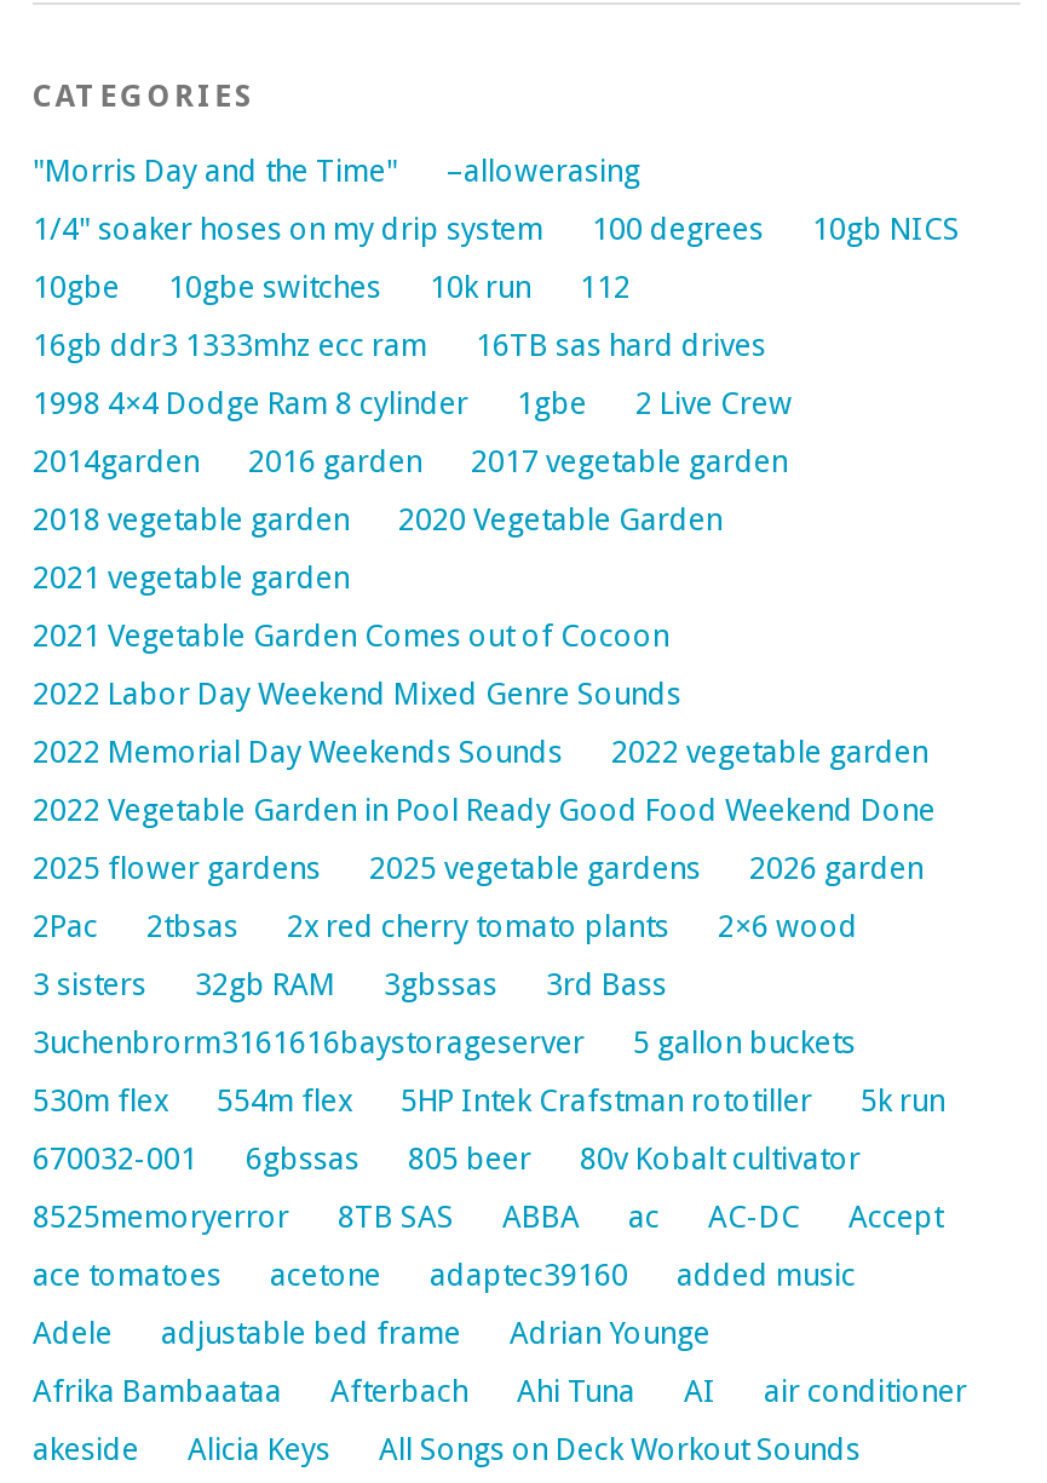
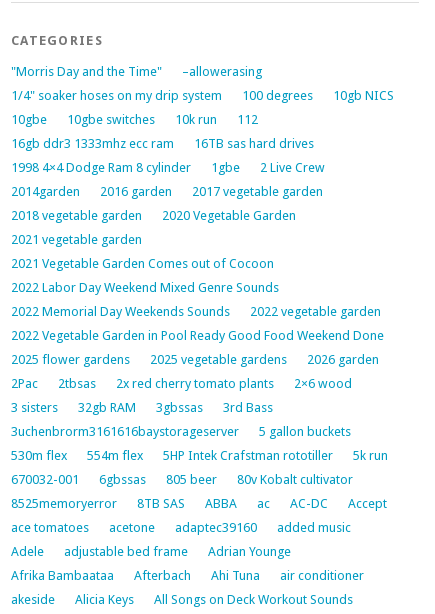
[684,1372,715,1408] AI -> none

